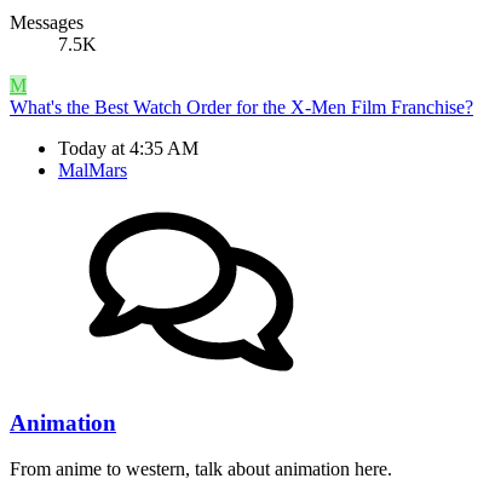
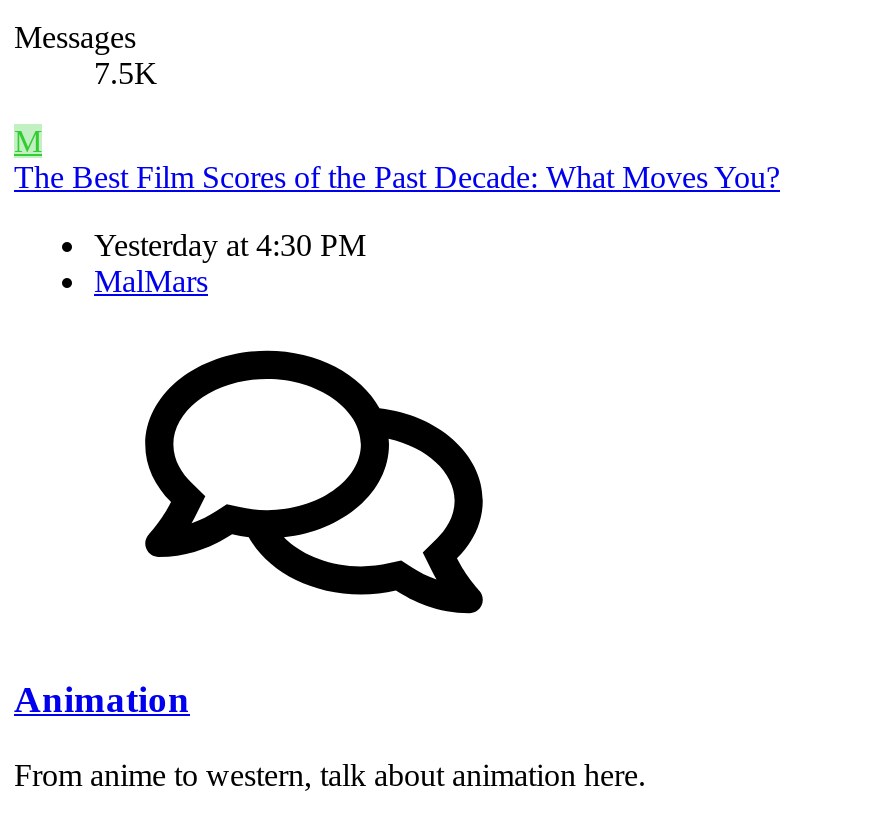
[10,97,473,117] What's the Best Watch Order for the X-Men Film Franchise? -> [14,160,780,194] The Best Film Scores of the Past Decade: What Moves You?
[58,138,198,158] Today at 4:35 AM -> [94,228,366,262] Yesterday at 4:30 PM

